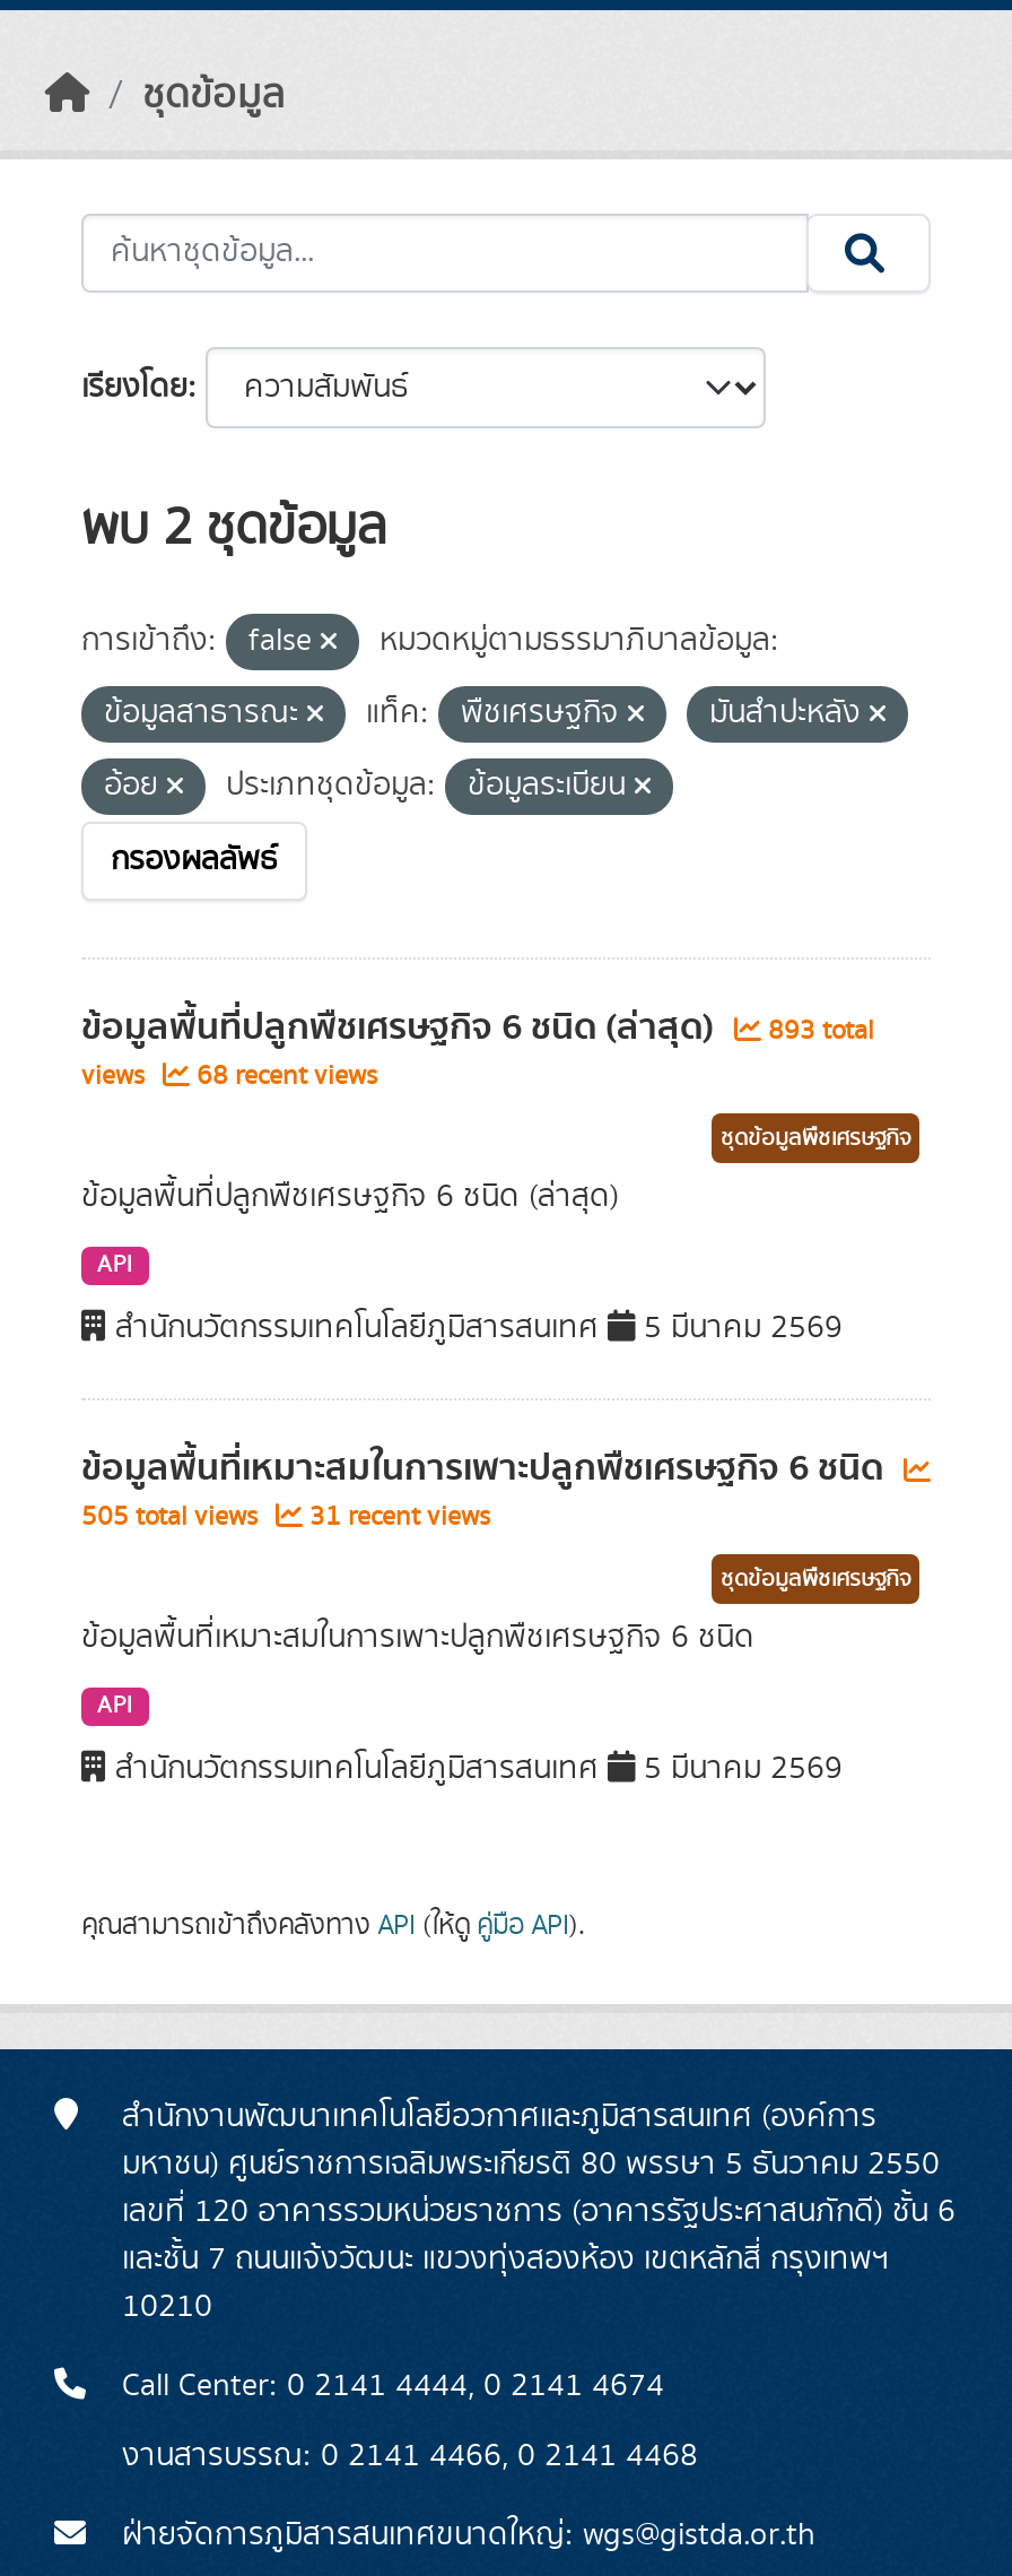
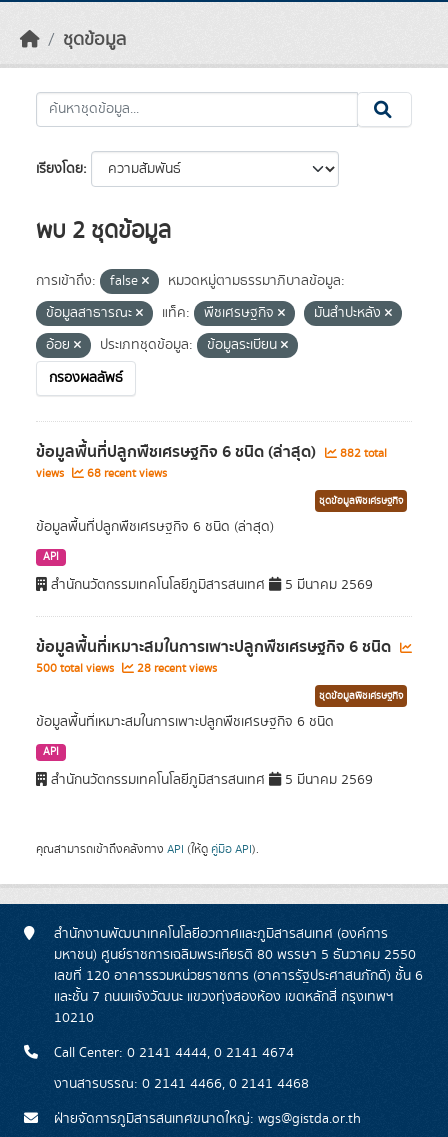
[81,999,874,1058] ข้อมูลพื้นที่ปลูกพืชเศรษฐกิจ 6 ชนิด (ล่าสุด) 893 total -> [36,439,387,465] ข้อมูลพื้นที่ปลูกพืชเศรษฐกิจ 6 ชนิด (ล่าสุด) 882 total
[81,1499,264,1537] 505 total views -> [36,660,117,677] 500 total views
[303,1499,490,1537] 31 recent views -> [134,660,217,677] 28 recent views

